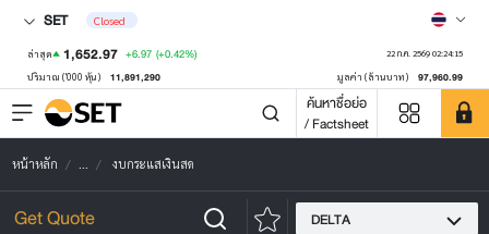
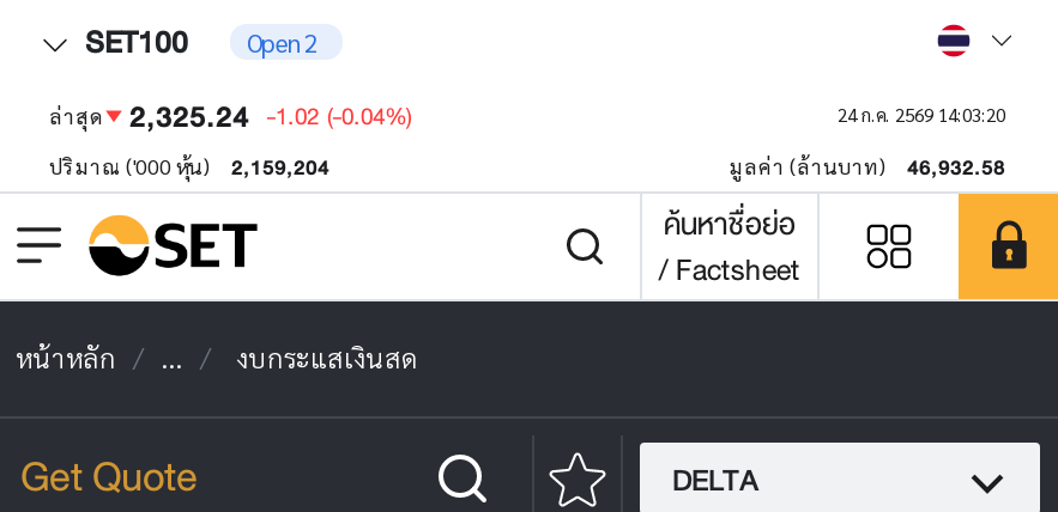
[43,9,126,31] SET | Closed -> [85,17,319,67] SET100 | Open2
[27,42,196,65] ล่าสุด 1,652.97 +6.97 (+0.42%) -> [49,90,411,141] ล่าสุด 2,325.24 -1.02 (-0.04%)
[386,48,462,59] 22 ก.ค. 2569 02:24:15 -> [838,102,1005,126] 24 ก.ค. 2569 14:03:20
[27,69,160,86] ปริมาณ ('000 หุ้น) 11,891,290 -> [49,150,330,186] ปริมาณ ('000 หุ้น) 2,159,204
[337,69,462,86] มูลค่า (ล้านบาท) 97,960.99 -> [730,150,1005,186] มูลค่า (ล้านบาท) 46,932.58

